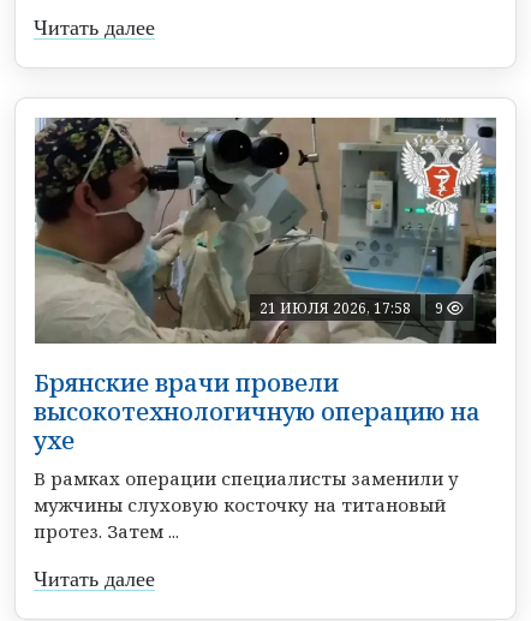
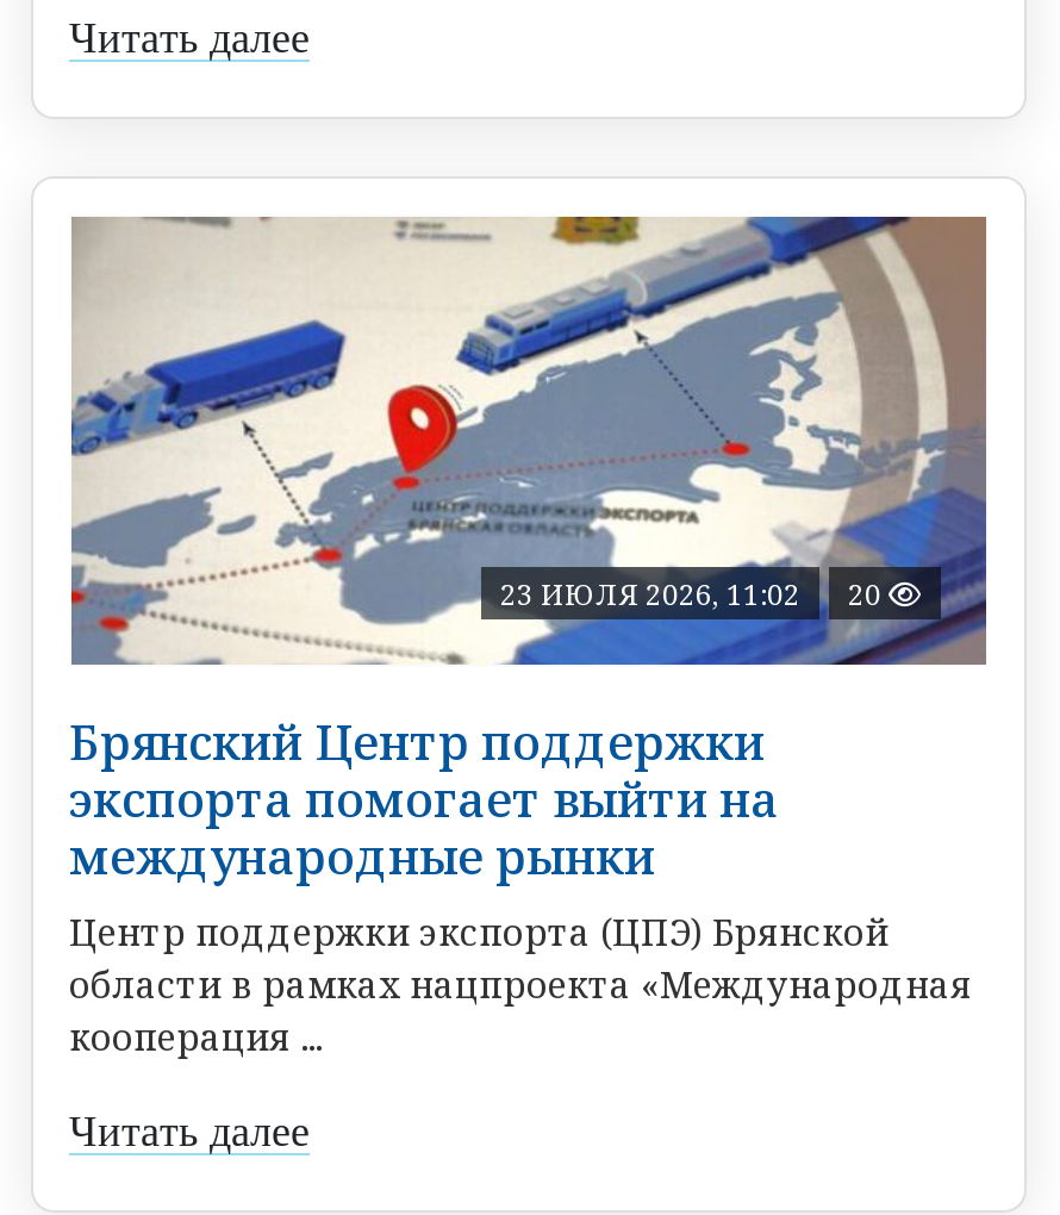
[34,117,497,345] [image] | 21 ИЮЛЯ 2026, 17:58 | 9 -> [69,214,989,667] [image] | 23 ИЮЛЯ 2026, 11:02 | 20
[34,367,481,543] Брянские врачи провели | высокотехнологичную операцию на | ухе | В рамках операции специалисты заменили у | мужчины слуховую косточку на титановый | протез. Затем ... -> [69,711,972,1061] Брянский Центр поддержки | экспорта помогает выйти на | международные рынки | Центр поддержки экспорта (ЦПЭ) Брянской | области в рамках нацпроекта «Международная | кооперация ...

